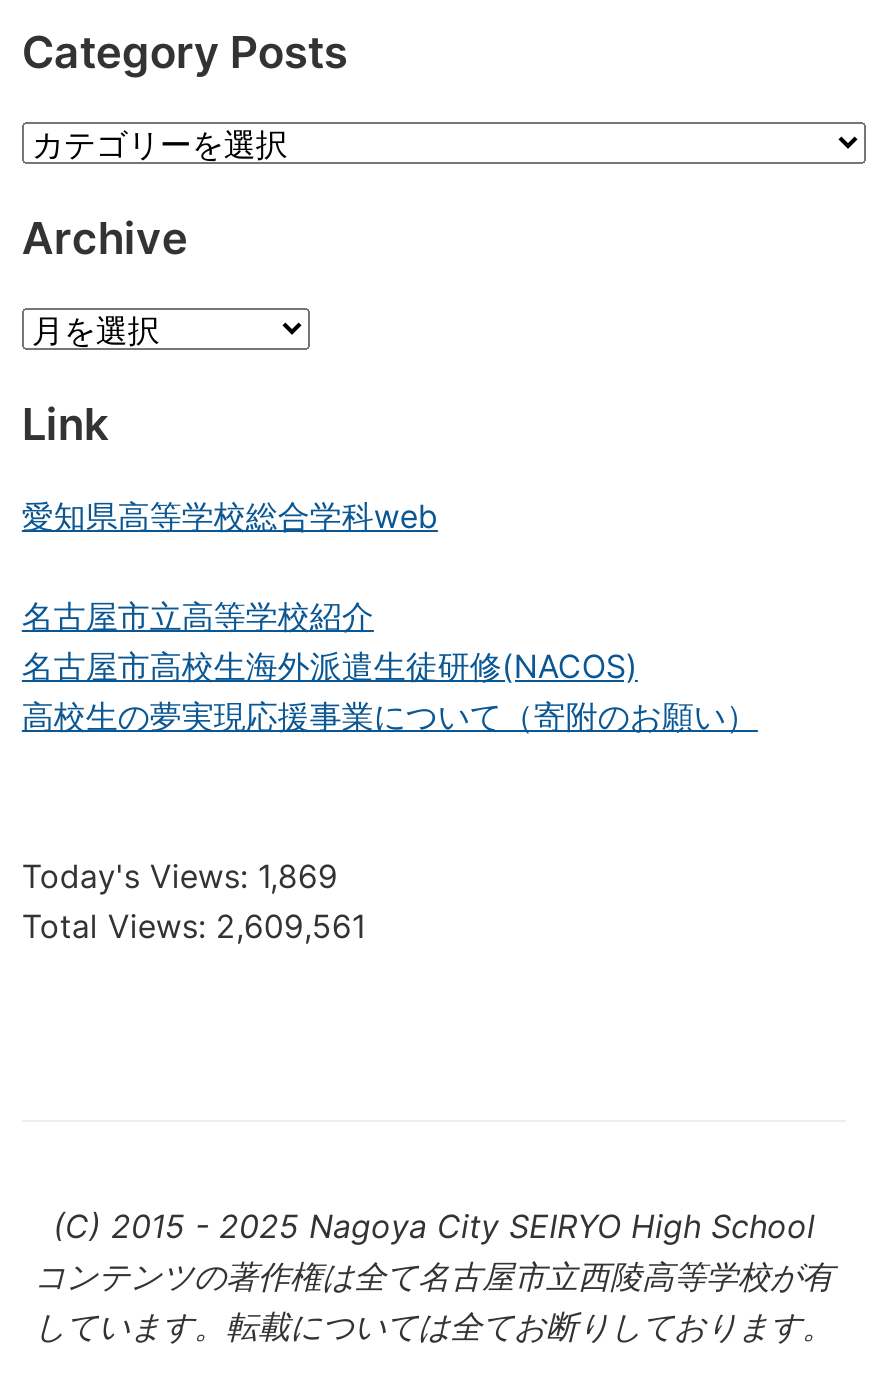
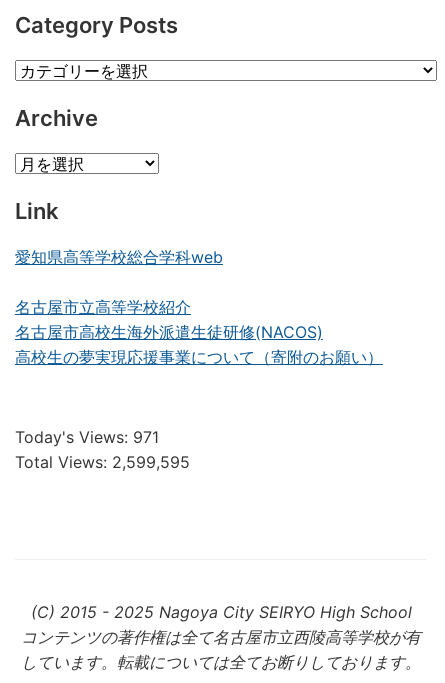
[22,857,338,897] Today's Views: 1,869 -> [15,427,159,447] Today's Views: 971
[22,907,366,947] Total Views: 2,609,561 -> [15,452,190,472] Total Views: 2,599,595

